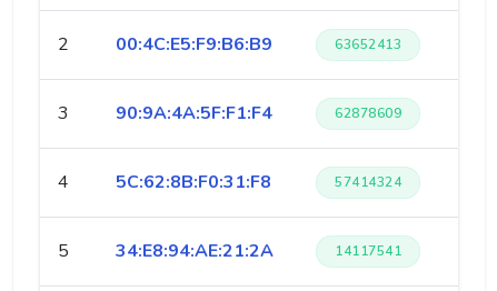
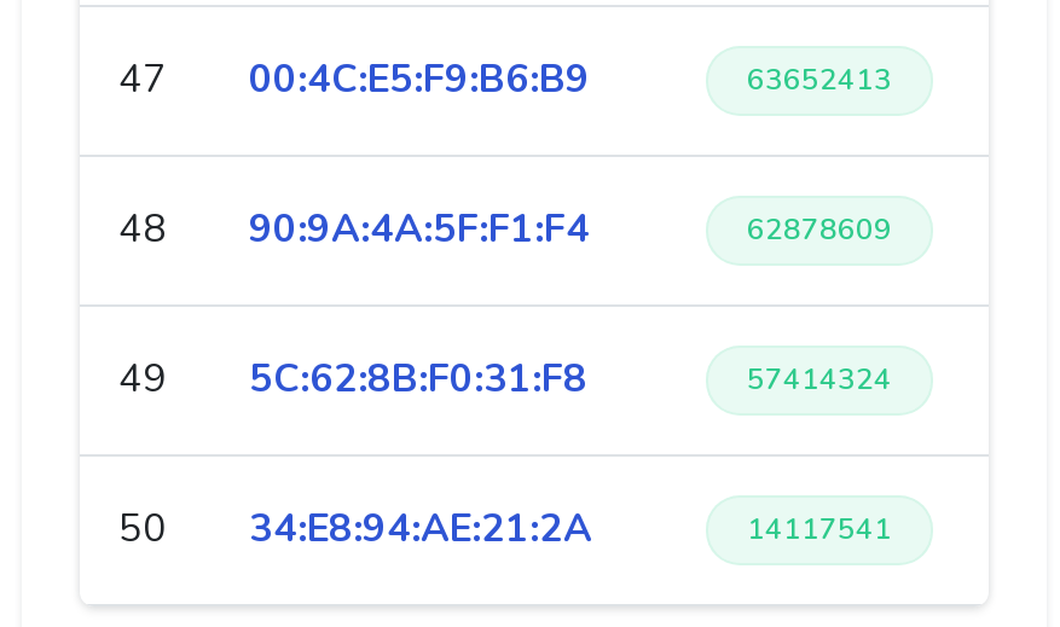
[58,32,272,57] 2 00:4C:E5:F9:B6:B9 -> [118,53,590,106] 47 00:4C:E5:F9:B6:B9
[58,101,272,126] 3 90:9A:4A:5F:F1:F4 -> [118,203,590,256] 48 90:9A:4A:5F:F1:F4
[58,170,271,194] 4 5C:62:8B:F0:31:F8 -> [118,353,587,406] 49 5C:62:8B:F0:31:F8
[58,239,274,263] 5 34:E8:94:AE:21:2A -> [118,503,592,556] 50 34:E8:94:AE:21:2A

